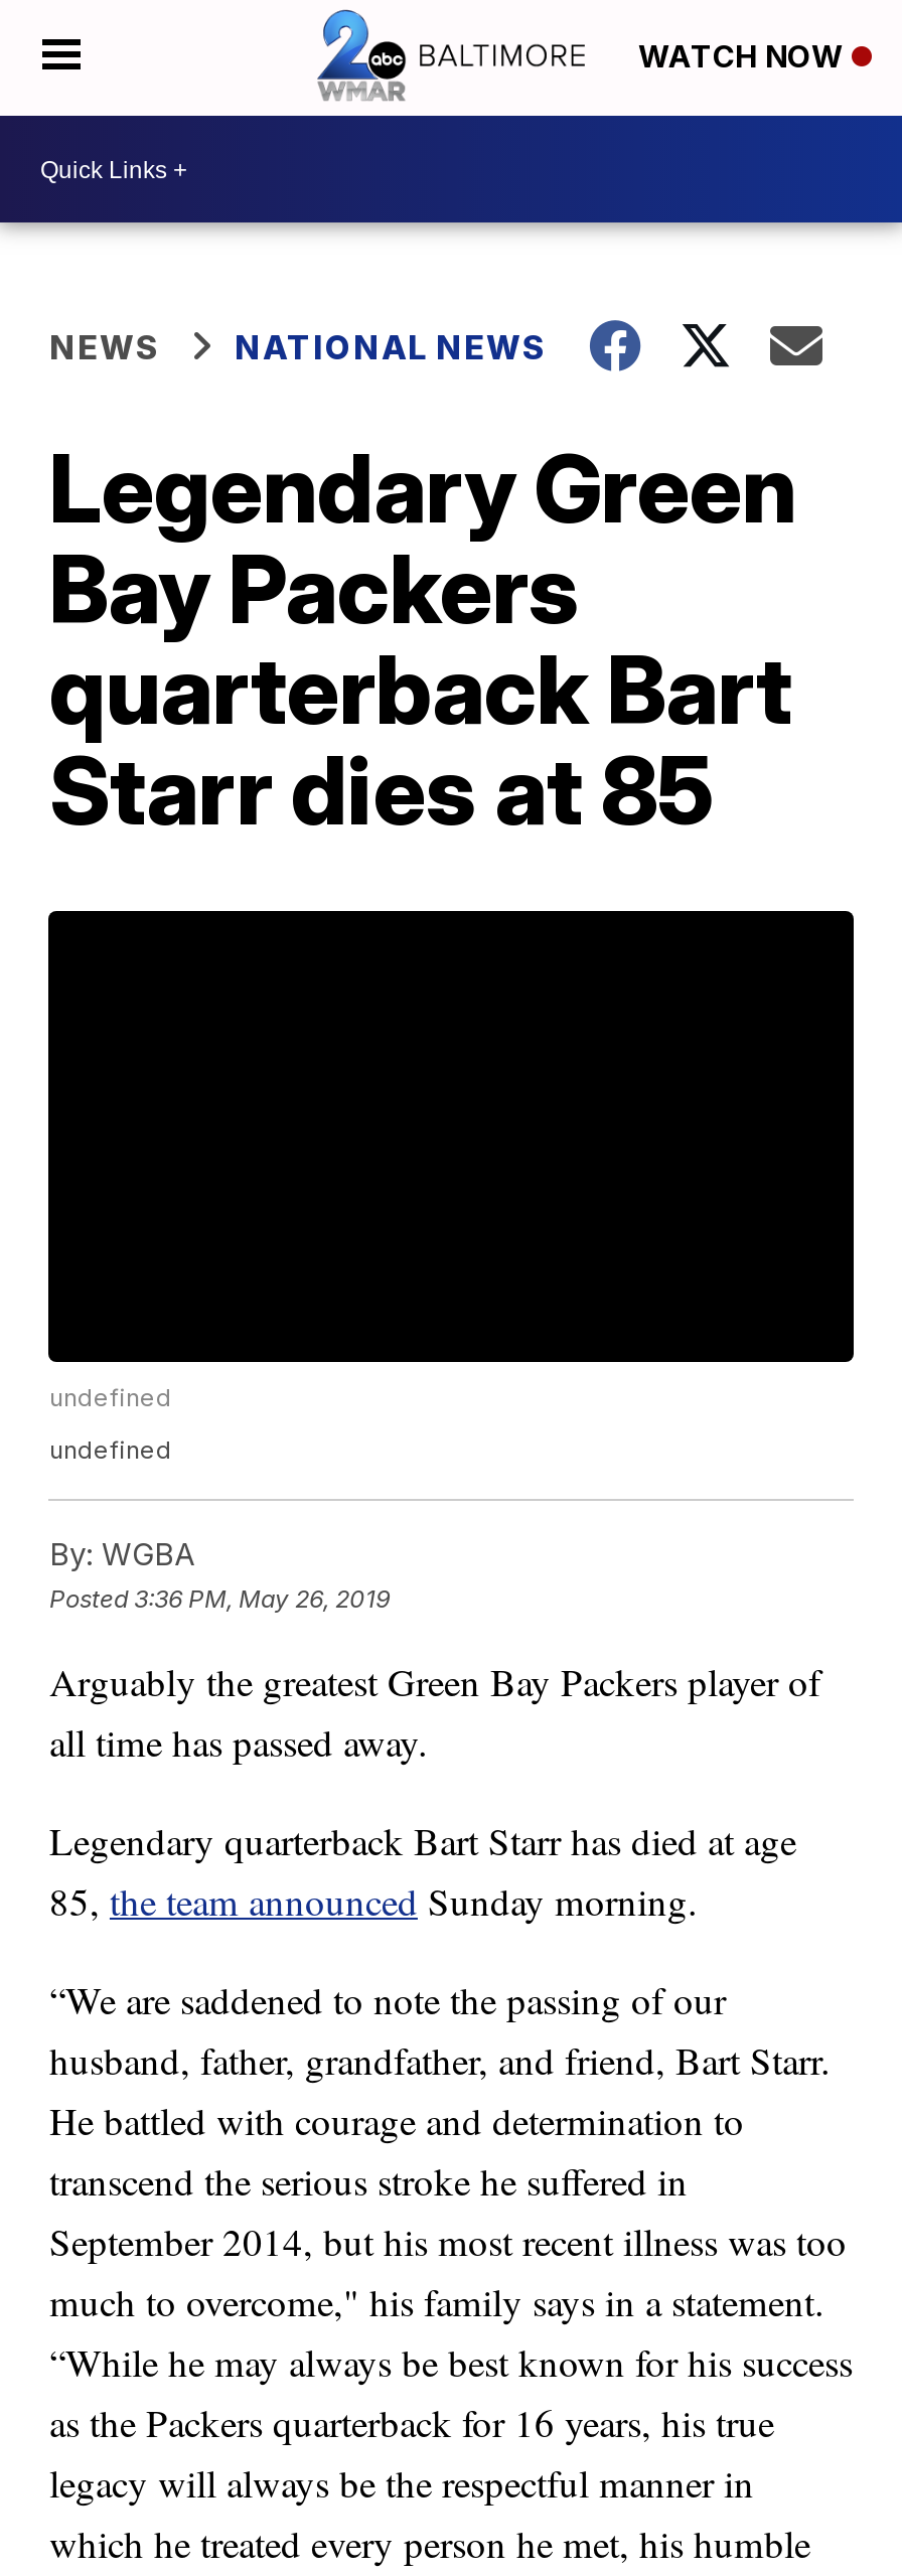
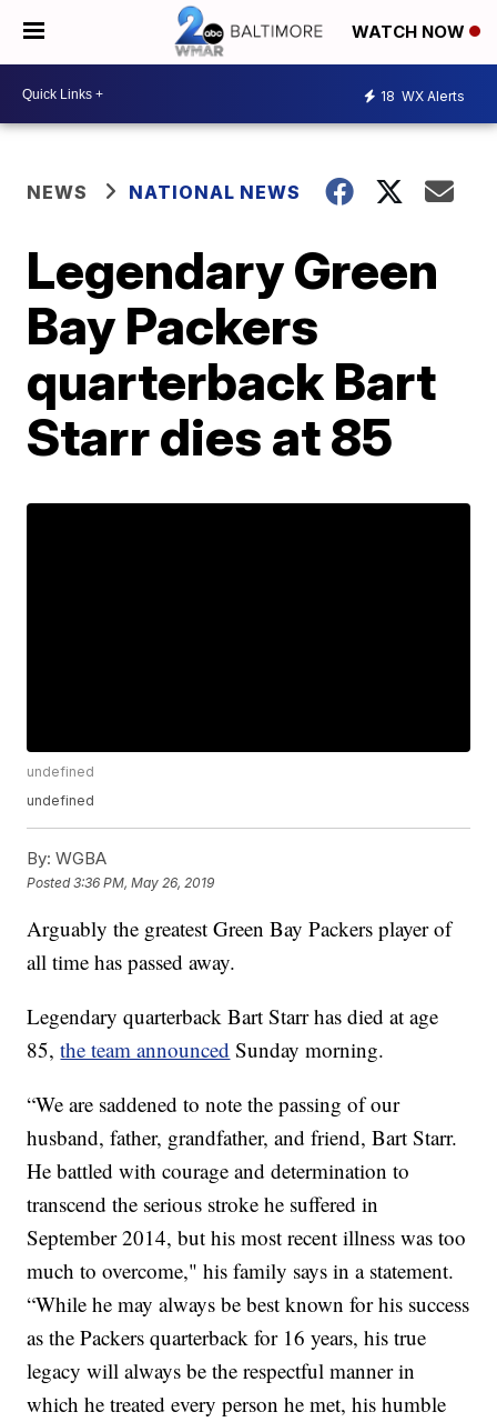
none -> [381,87,465,104] 18 WX Alerts

